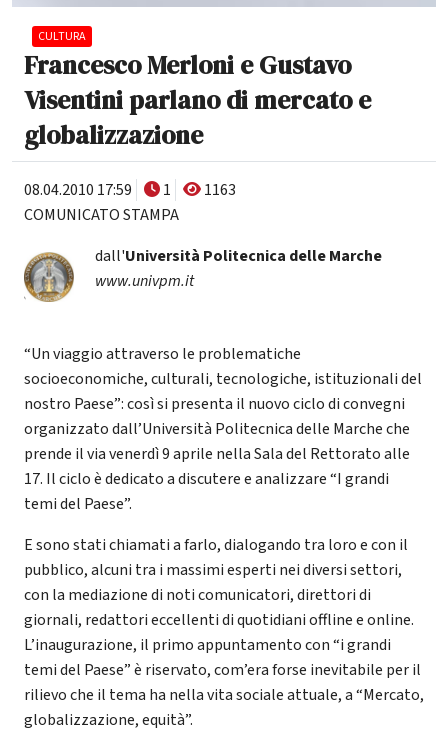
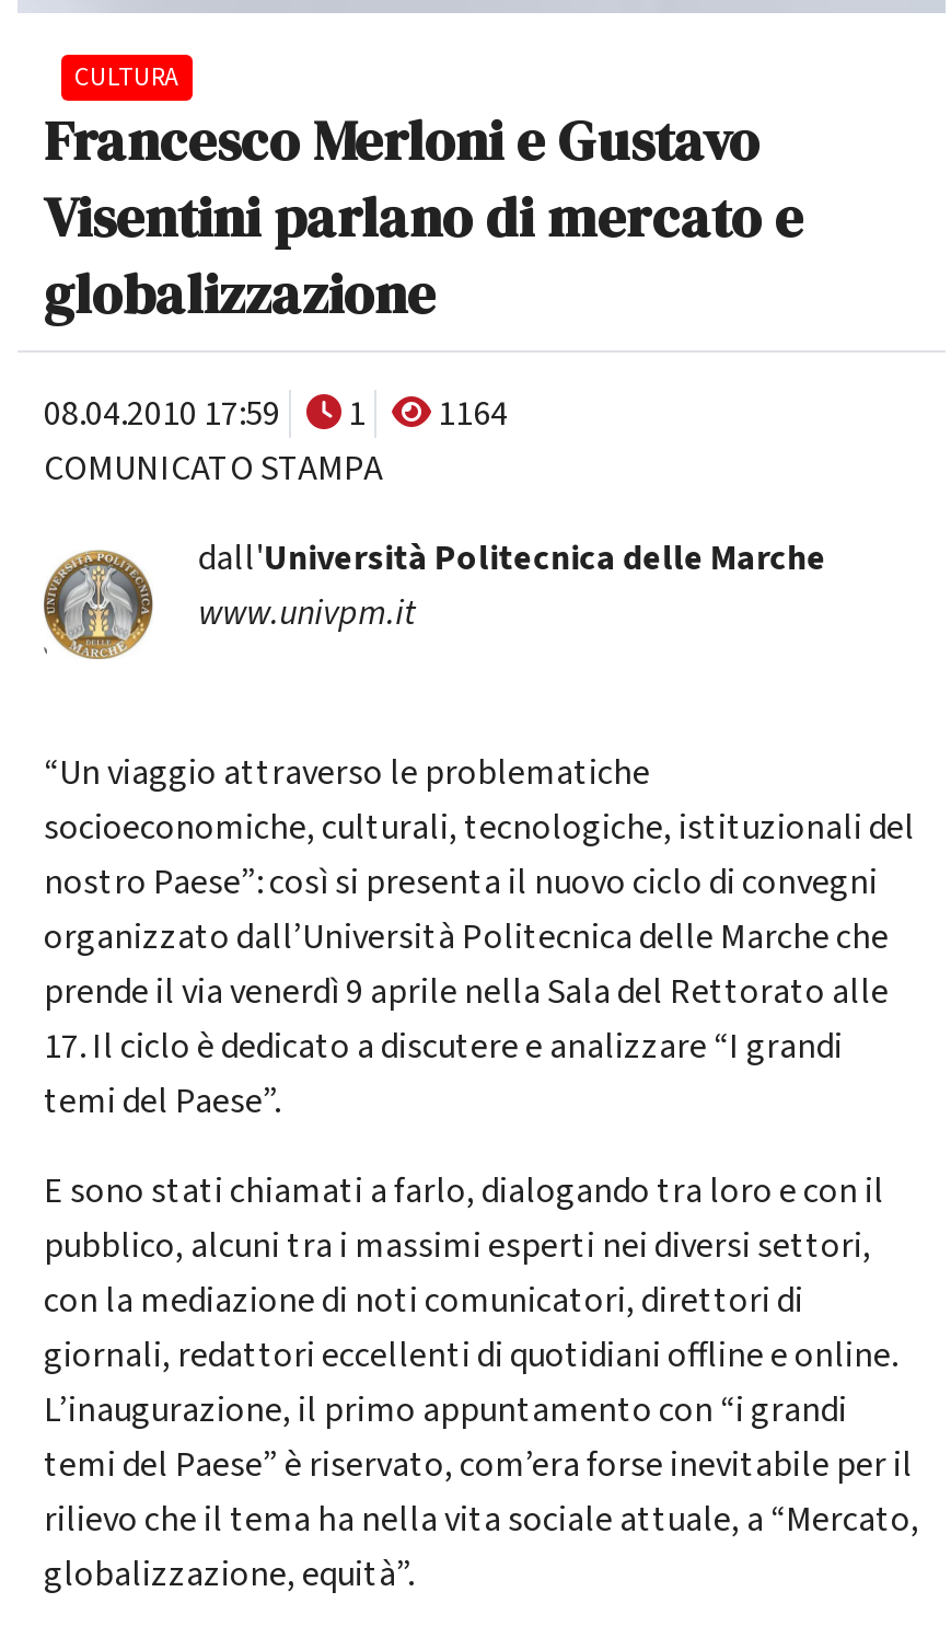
[24,179,236,201] 08.04.2010 17:59 1 1163 -> [44,390,508,438] 08.04.2010 17:59 1 1164

